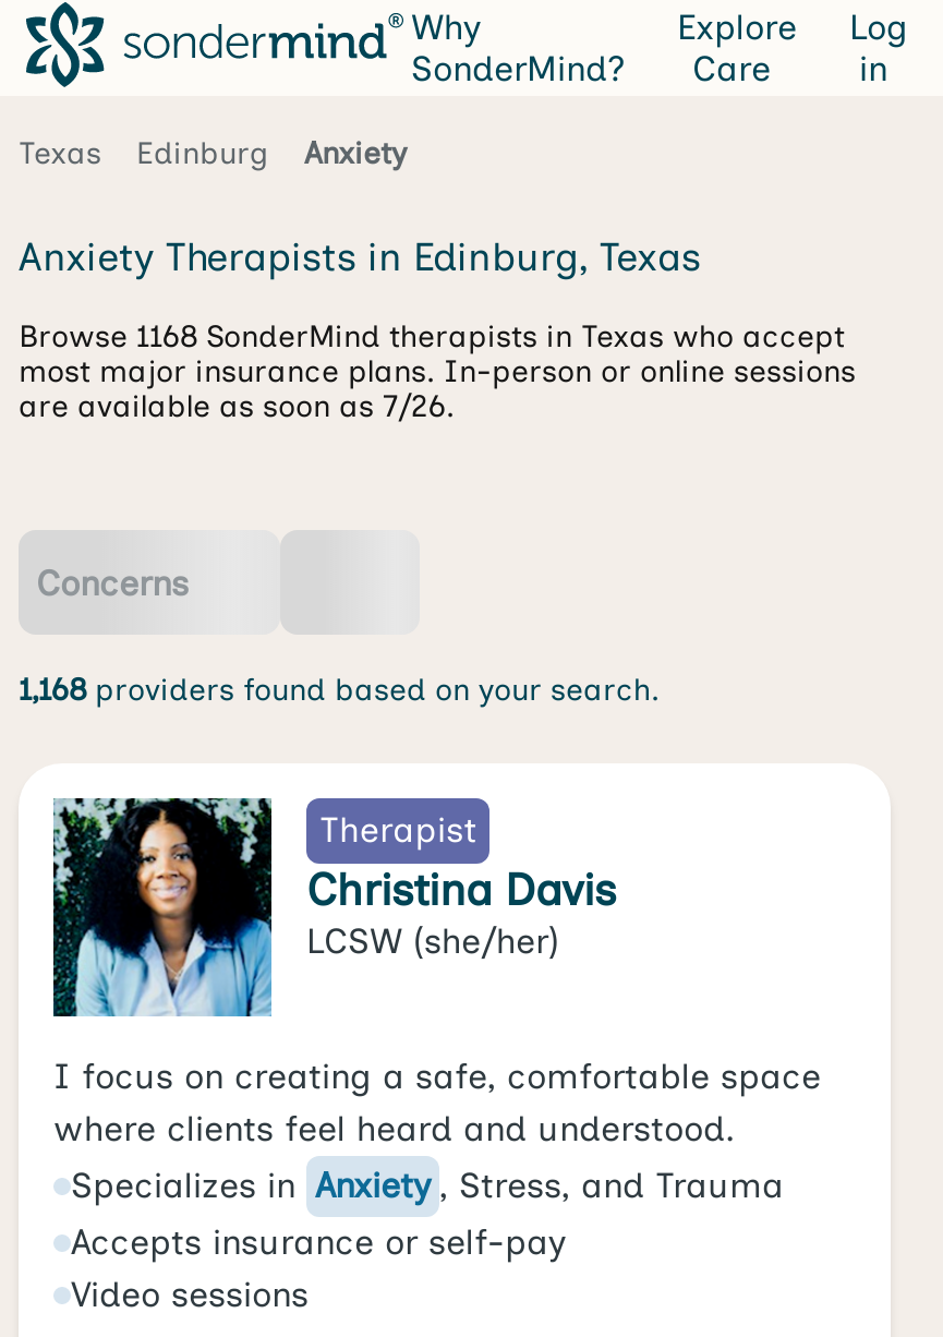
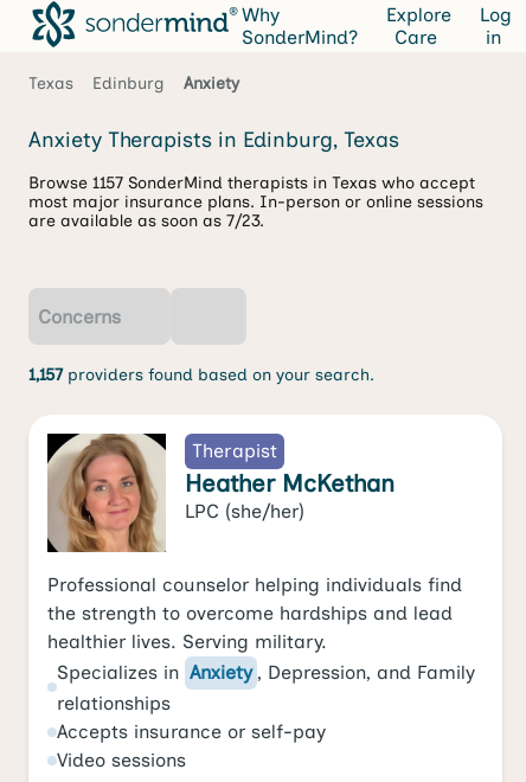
[19,318,845,356] Browse 1168 SonderMind therapists in Texas who accept -> [28,173,475,193] Browse 1157 SonderMind therapists in Texas who accept
[19,388,455,425] are available as soon as 7/26. -> [28,211,264,231] are available as soon as 7/23.
[19,672,660,709] 1,168 providers found based on your search. -> [28,365,374,385] 1,157 providers found based on your search.
[51,796,616,962] [image] | Christina Davis | LCSW (she/her) -> [46,432,394,553] [image] | Heather McKethan | LPC (she/her)
[53,1056,821,1206] I focus on creating a safe, comfortable space | where clients feel heard and understood. | Specializes in Anxiety , Stress, and Trauma -> [47,573,475,714] Professional counselor helping individuals find | the strength to overcome hardships and lead | healthier lives. Serving military. | Specializes in Anxiety , Depression, and Family | relationships

